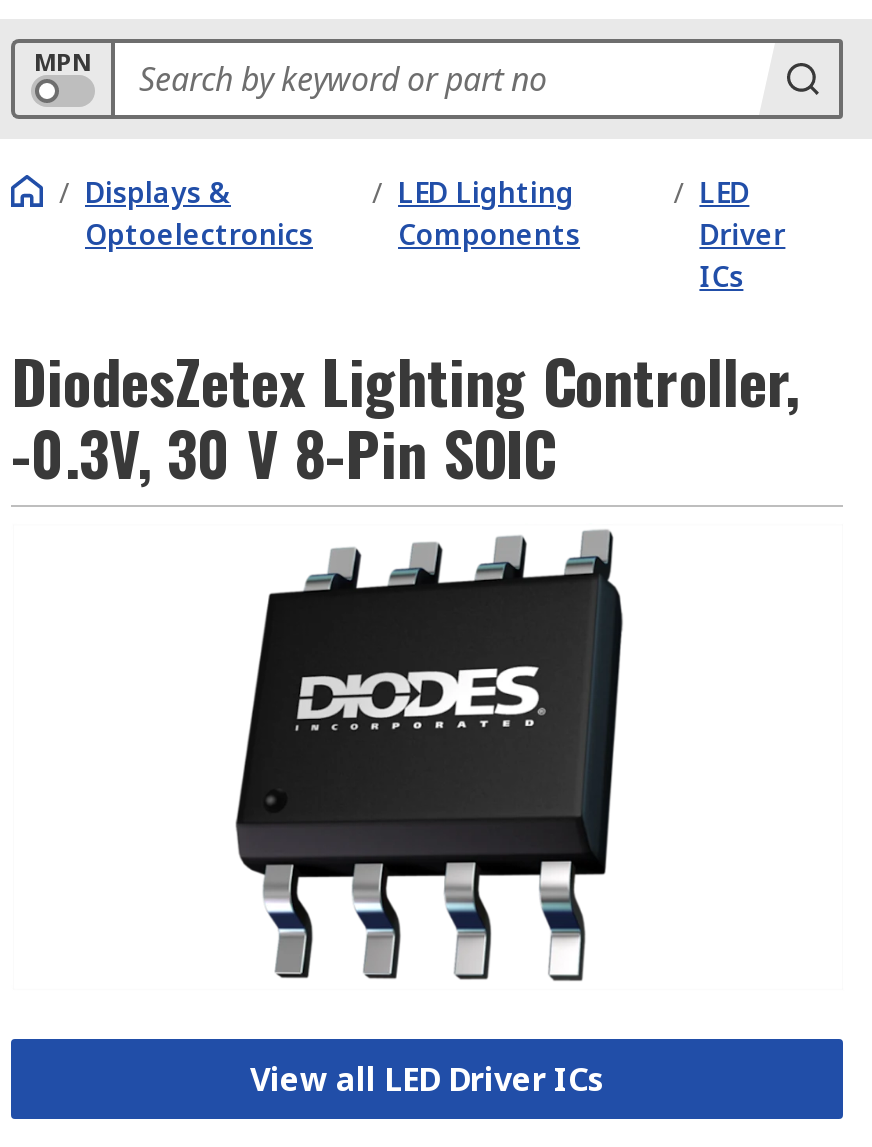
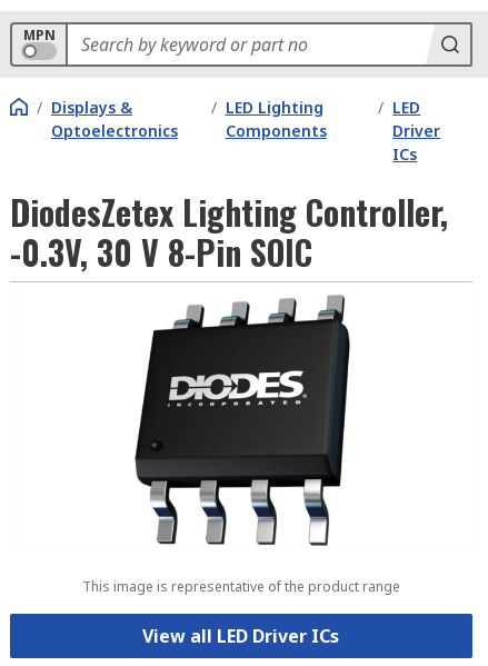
none -> [82,578,400,597] This image is representative of the product range

